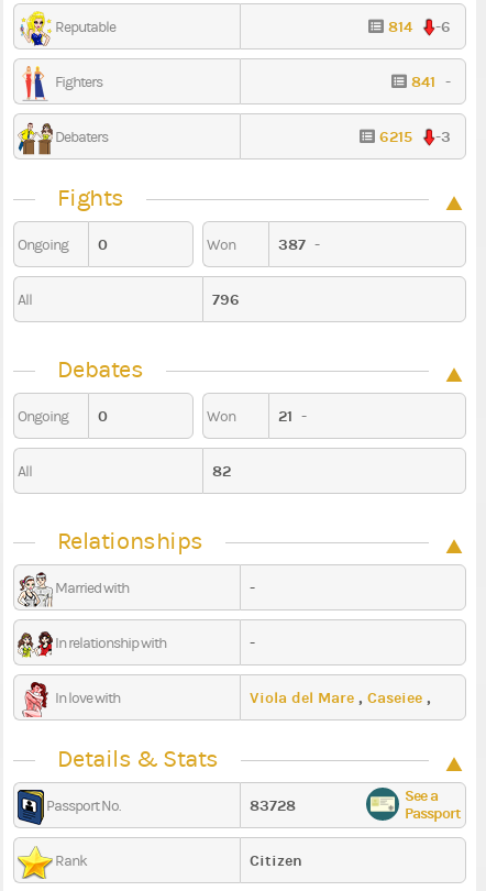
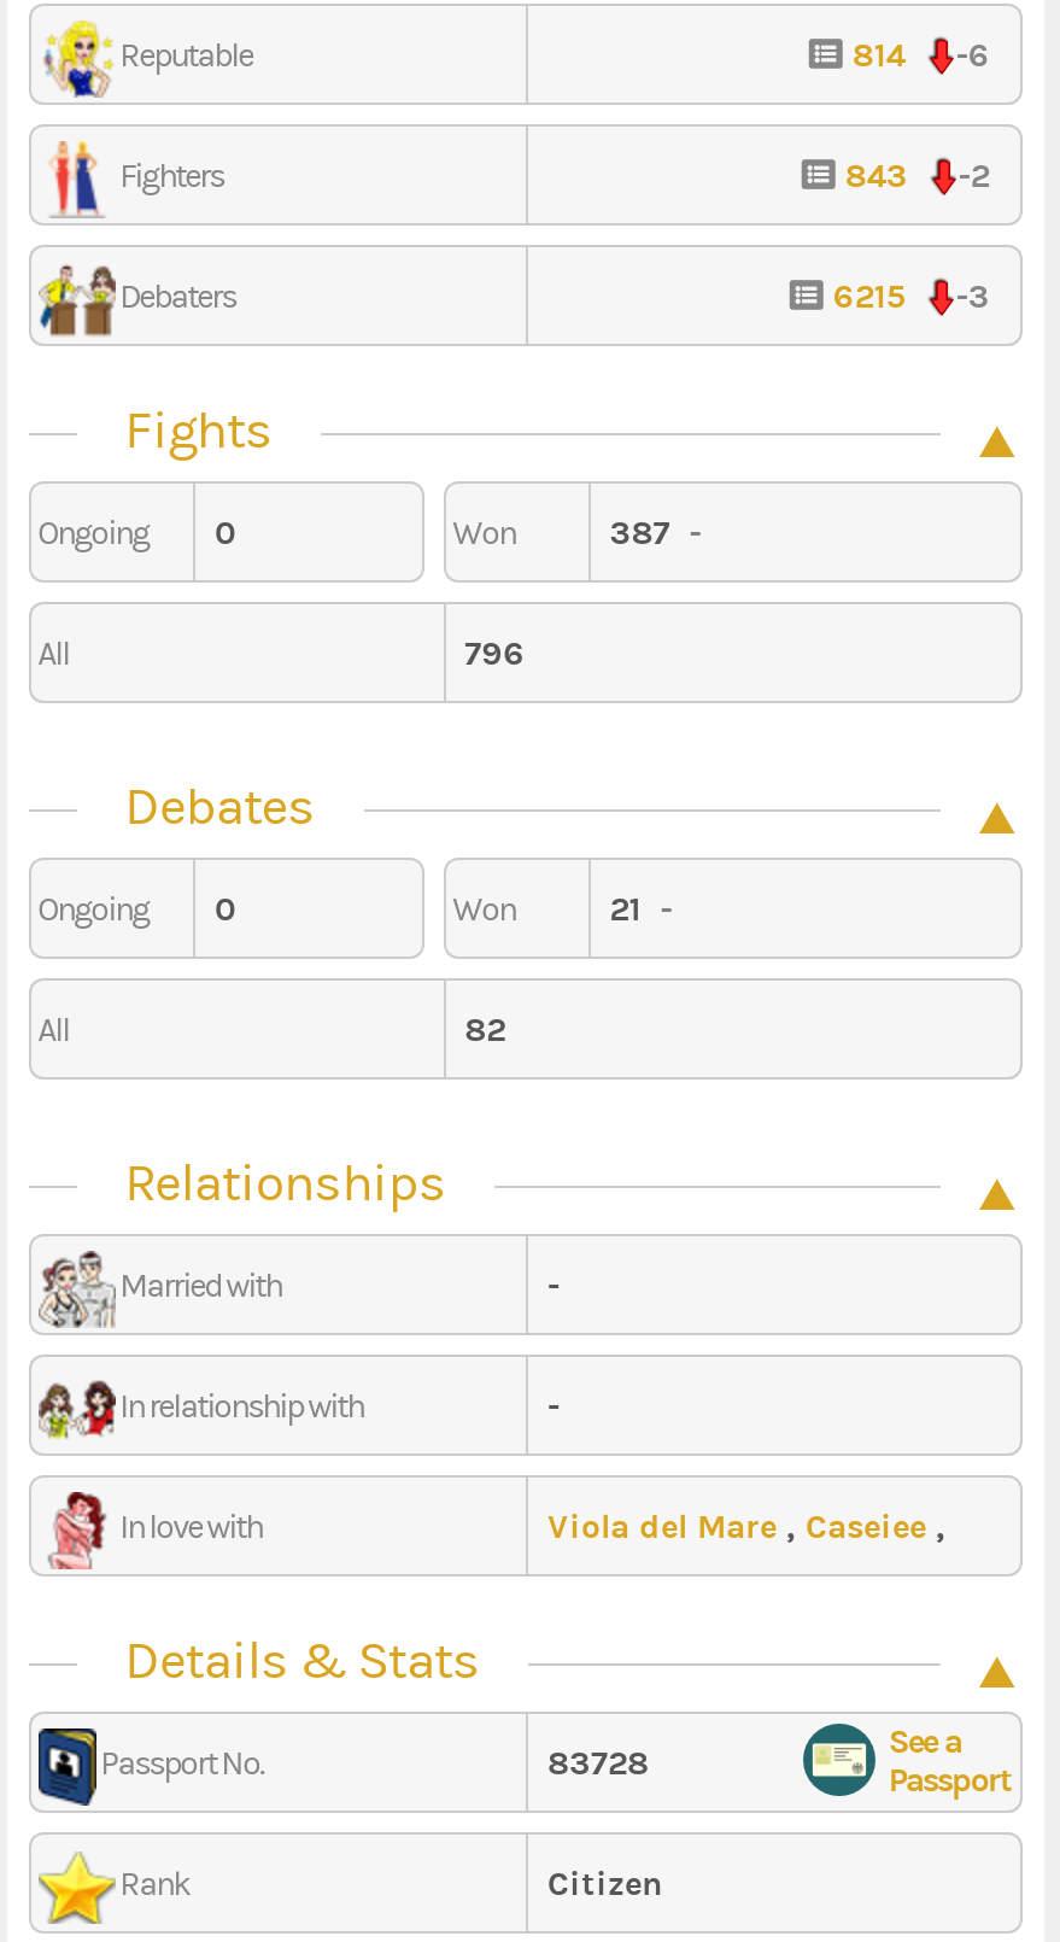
[412,73,451,92] 841 - -> [845,156,990,197] 843 | -2

